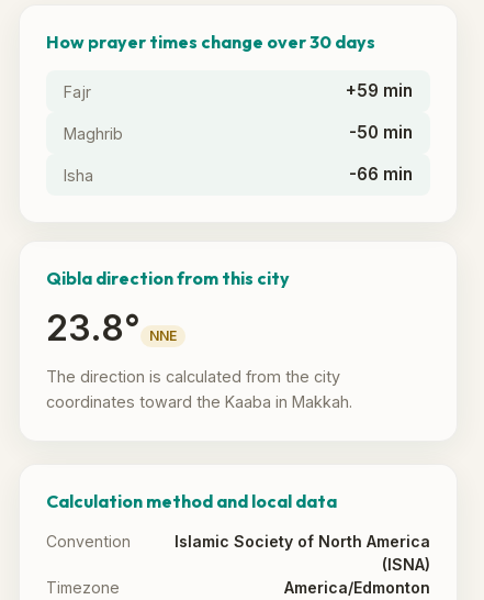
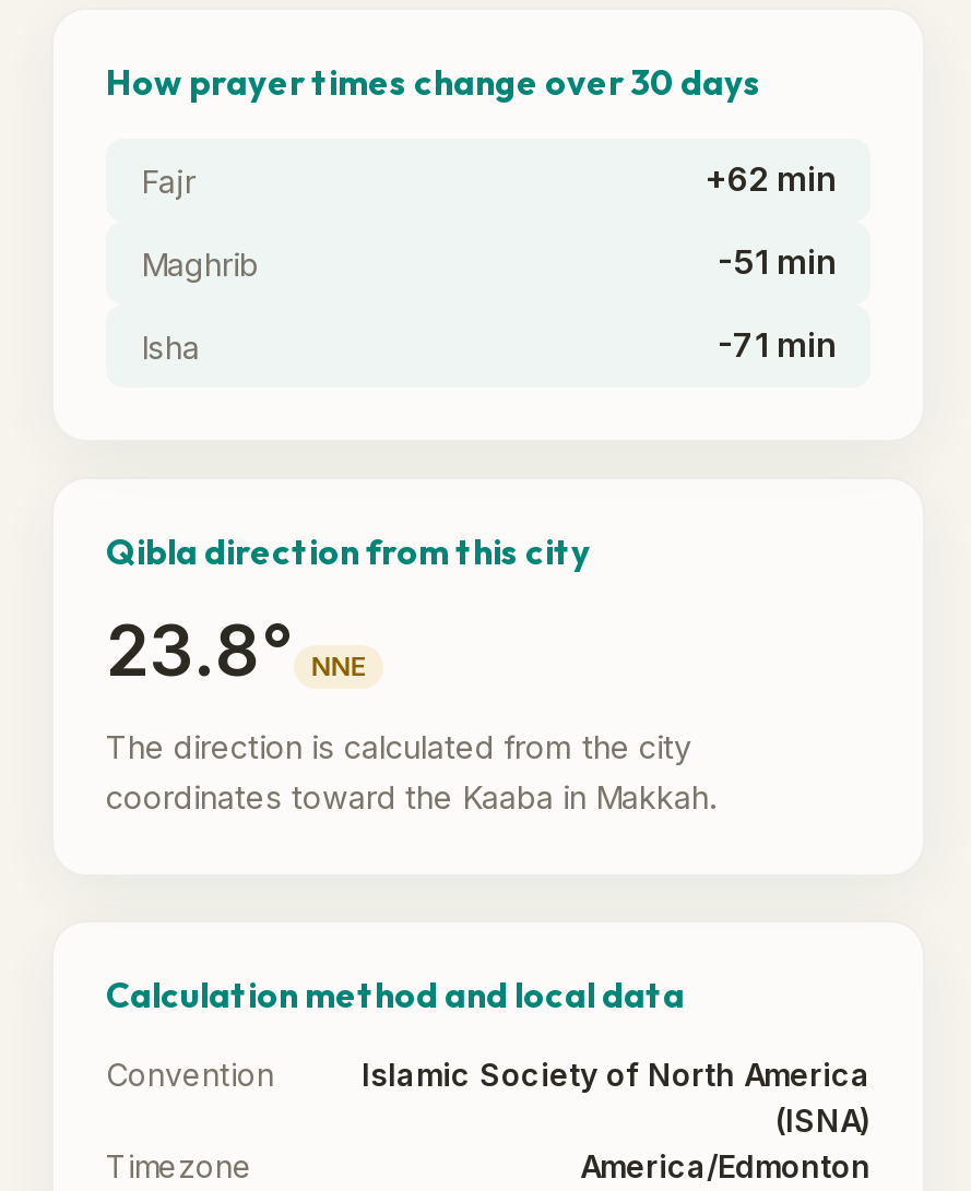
[346,80,413,101] +59 min -> [704,158,836,200] +62 min
[349,122,413,143] -50 min -> [718,241,836,283] -51 min
[349,164,413,185] -66 min -> [718,324,836,366] -71 min

